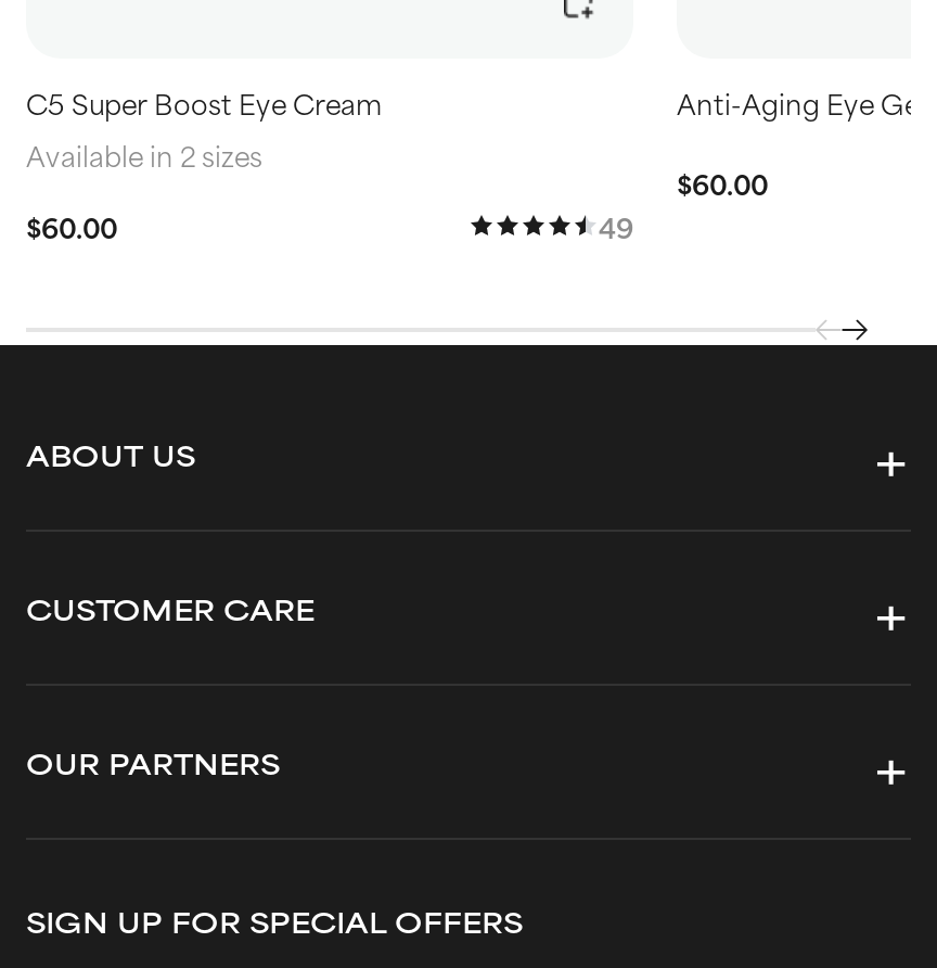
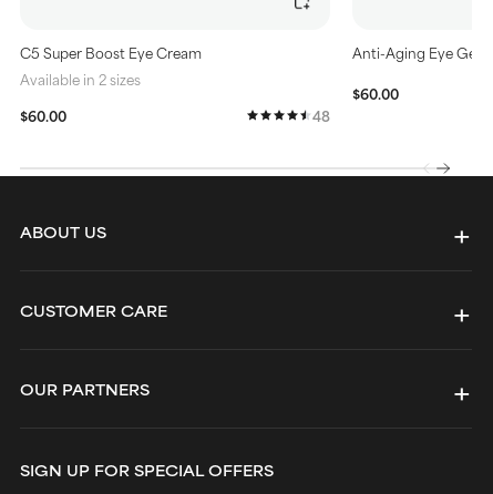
[599,204,633,247] 49 -> [312,104,330,126] 48

